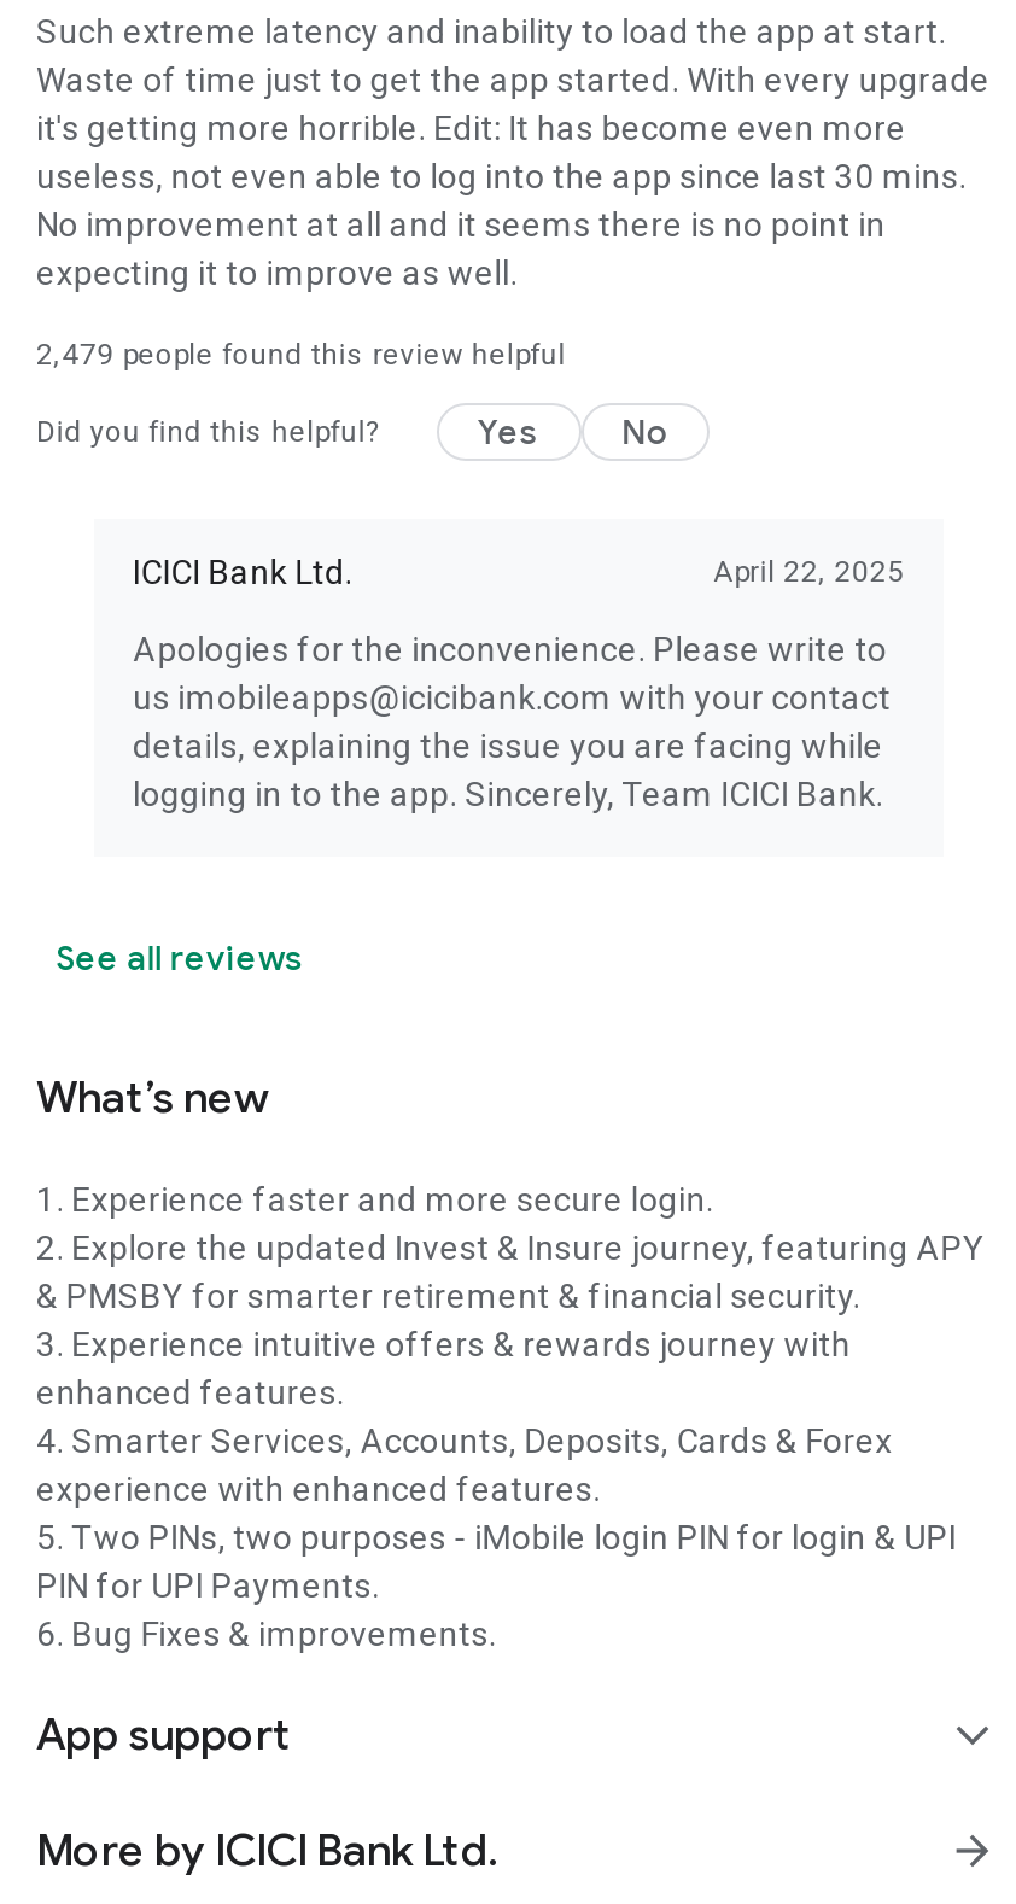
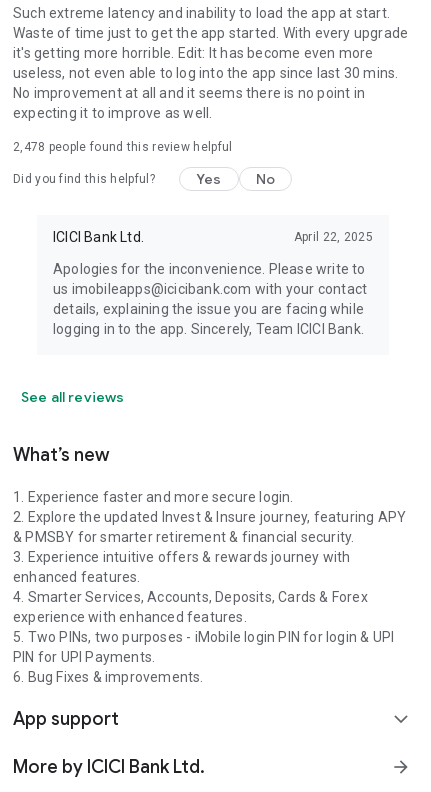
[36,338,566,372] 2,479 people found this review helpful -> [13,140,232,154] 2,478 people found this review helpful

